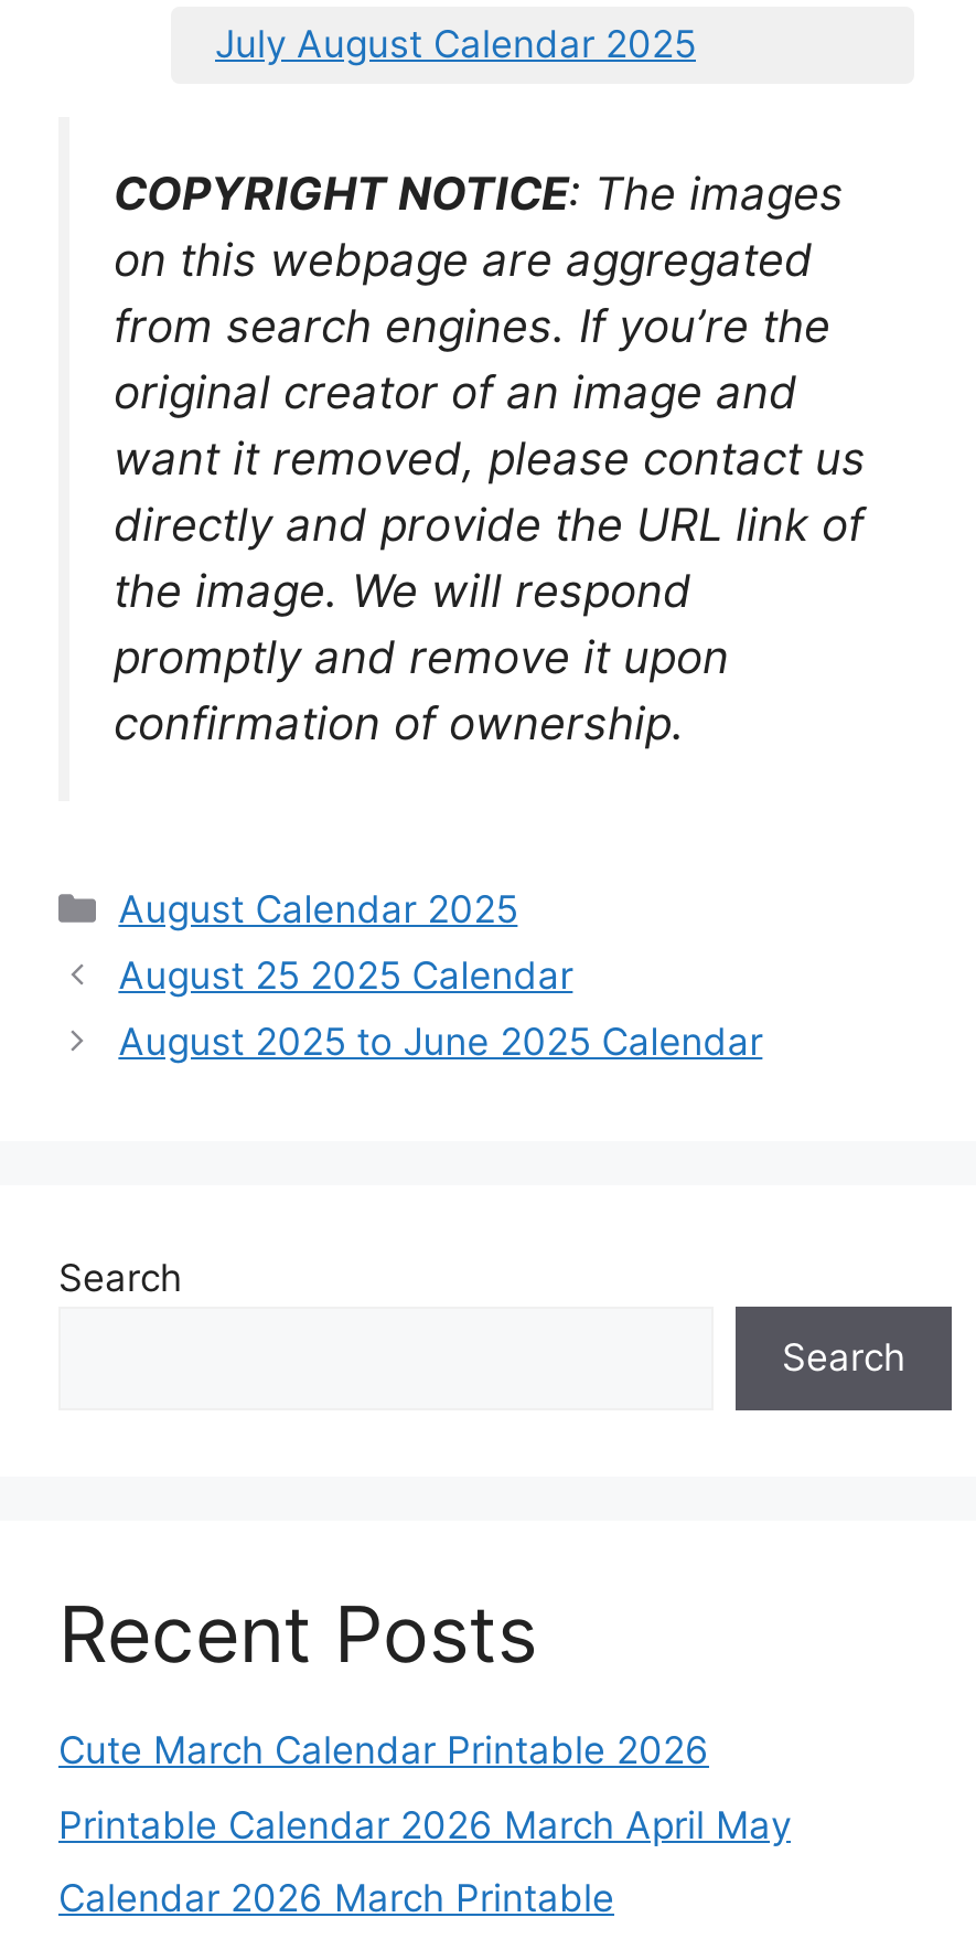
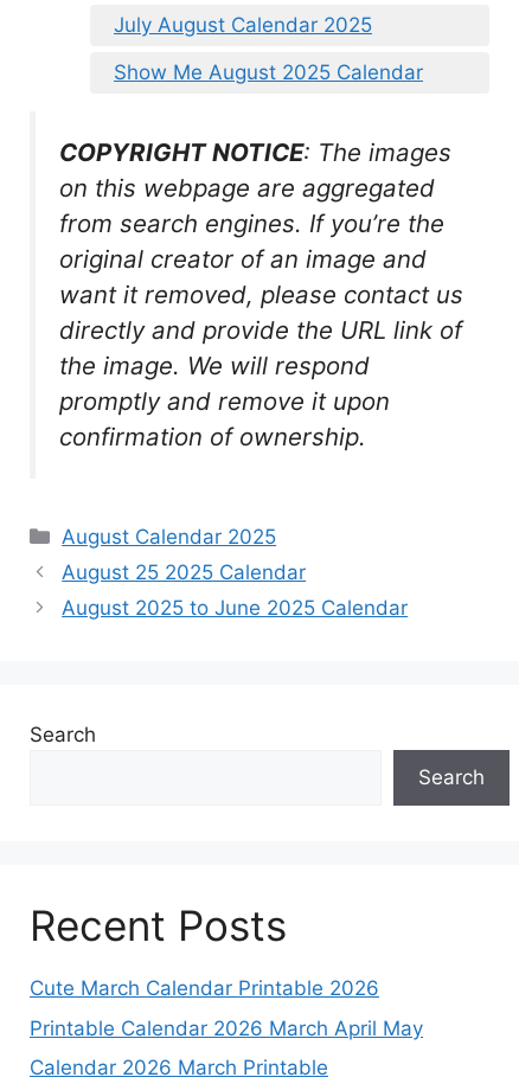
none -> [114,61,423,84] Show Me August 2025 Calendar

